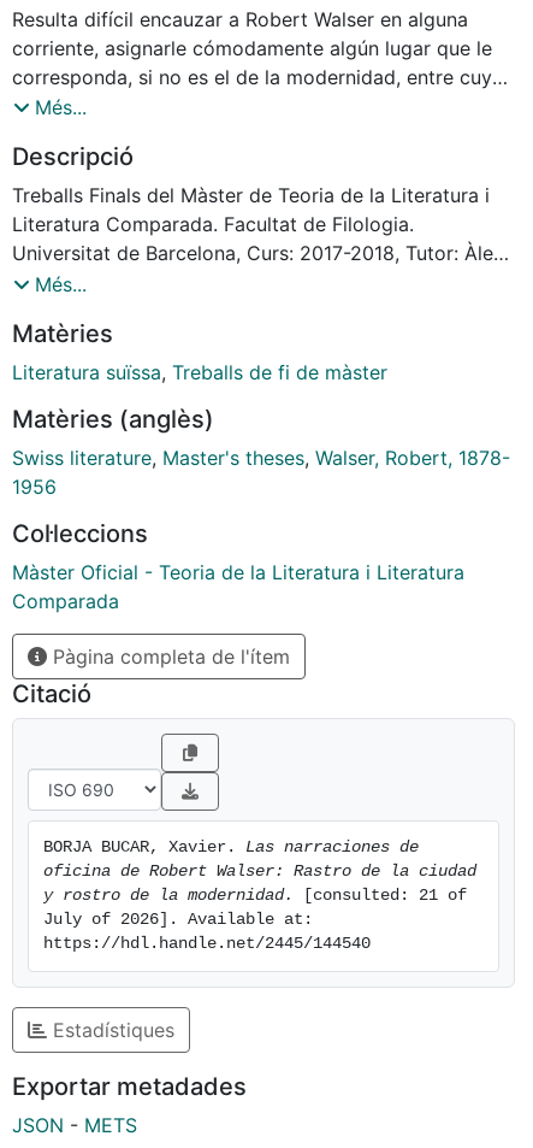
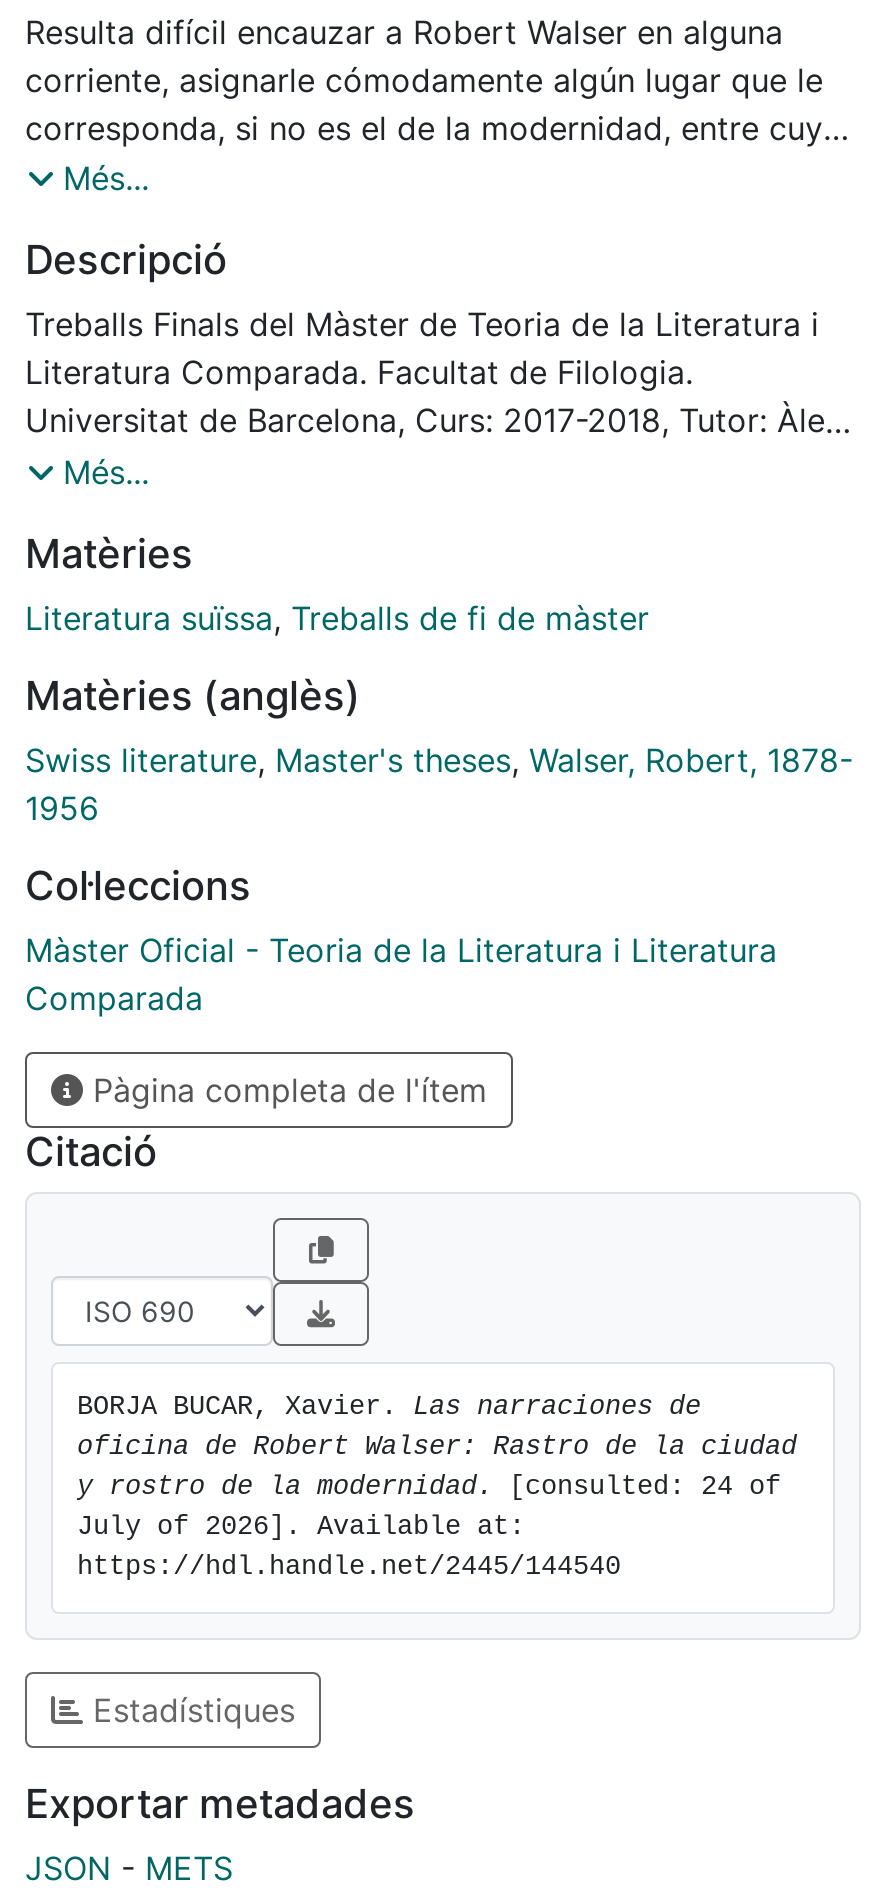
[43,887,467,905] y rostro de la modernidad. [consulted: 21 of -> [77,1472,781,1502] y rostro de la modernidad. [consulted: 24 of

